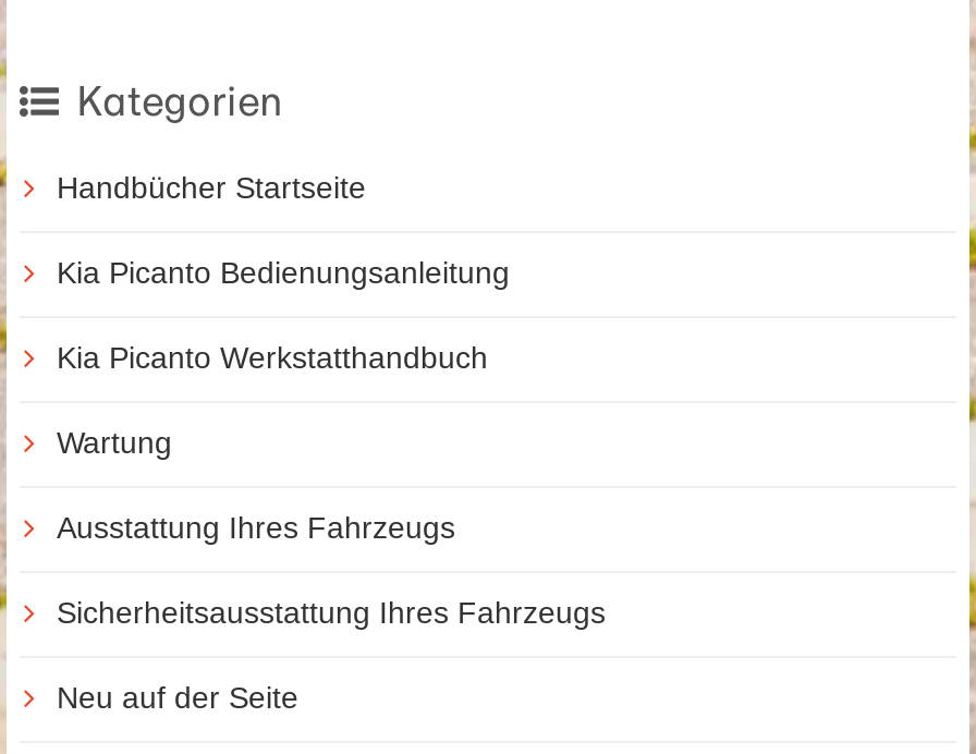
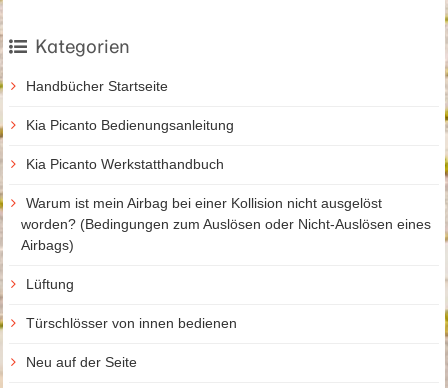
[57,425,172,460] Wartung -> [21,195,431,253] Warum ist mein Airbag bei einer Kollision nicht ausgelöst | worden? (Bedingungen zum Auslösen oder Nicht-Auslösen eines | Airbags)
[57,510,455,545] Ausstattung Ihres Fahrzeugs -> [26,276,74,292] Lüftung
[57,595,606,630] Sicherheitsausstattung Ihres Fahrzeugs -> [26,315,237,331] Türschlösser von innen bedienen

